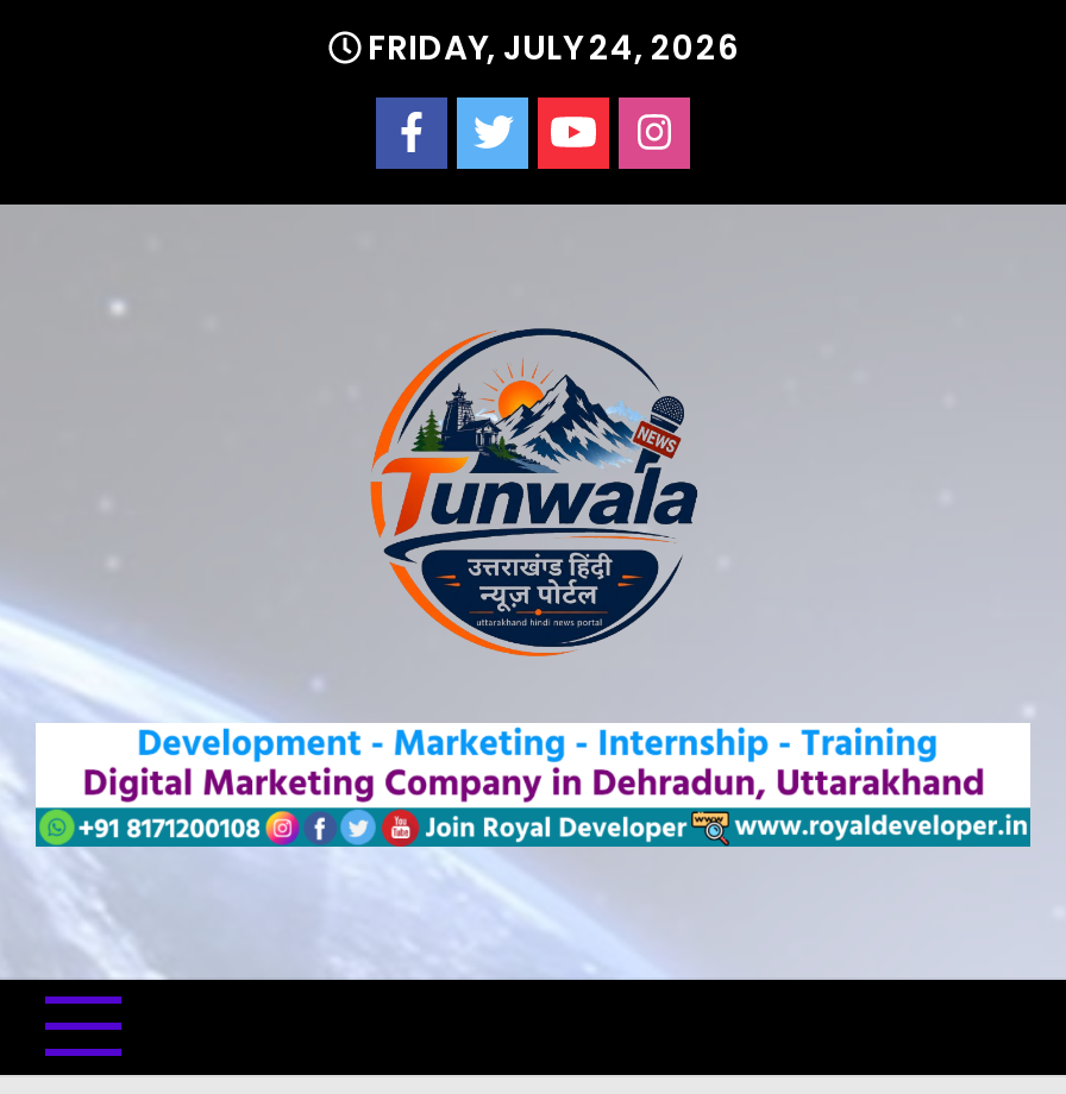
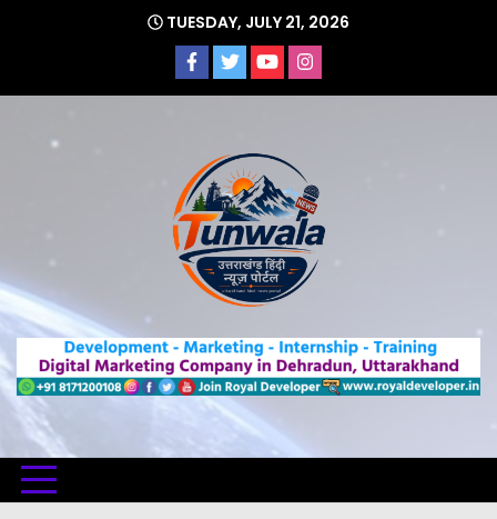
[360,24,739,71] FRIDAY, JULY 24, 2026 -> [163,11,349,33] TUESDAY, JULY 21, 2026

